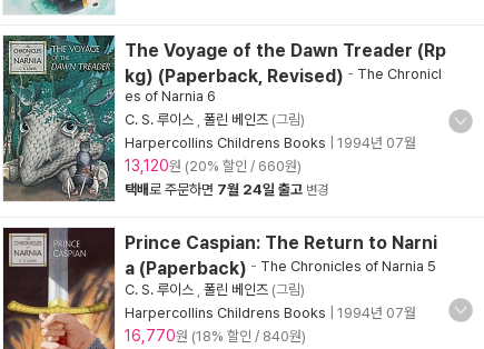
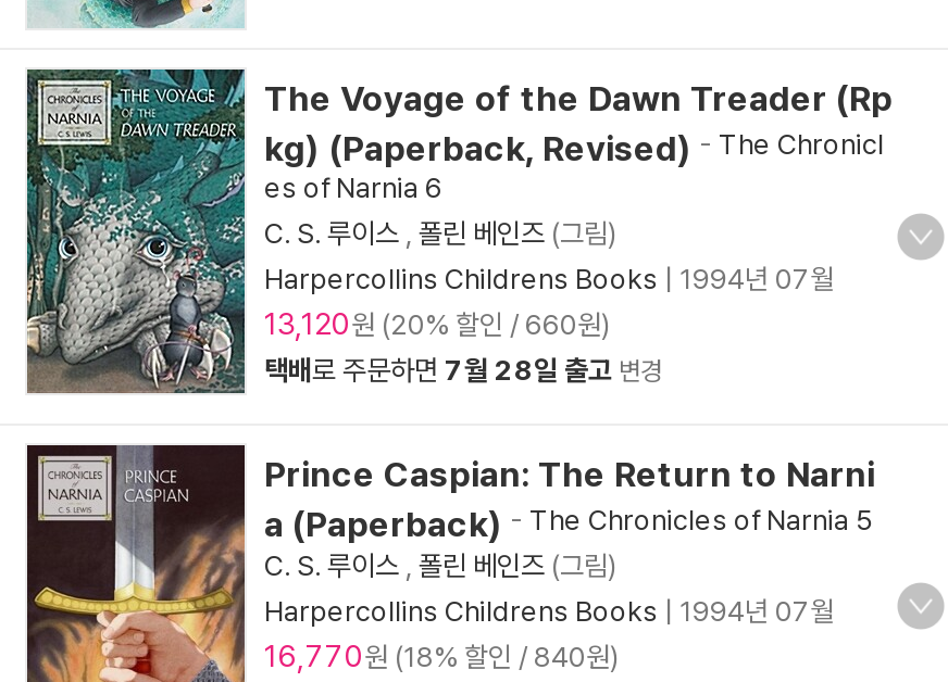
[125,181,328,198] 택배로 주문하면 7월 24일 출고 변경 -> [264,354,662,387] 택배로 주문하면 7월 28일 출고 변경

